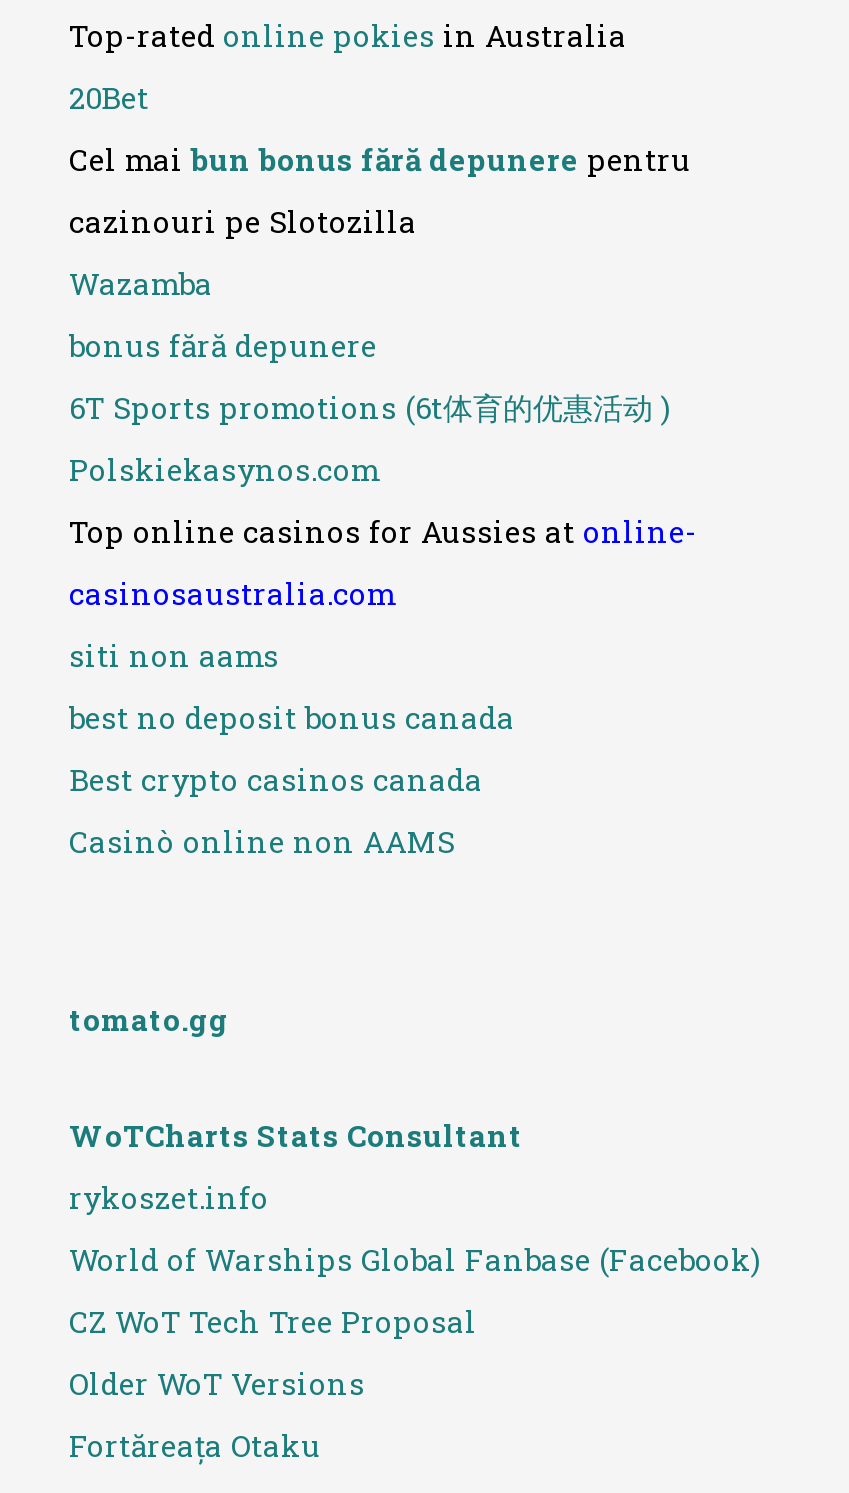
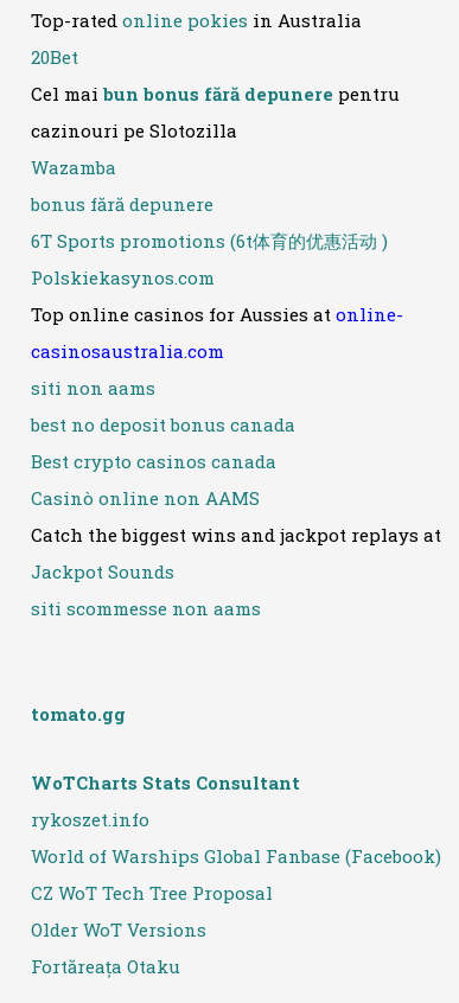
none -> [31,523,441,620] Catch the biggest wins and jackpot replays at | Jackpot Sounds | siti scommesse non aams

